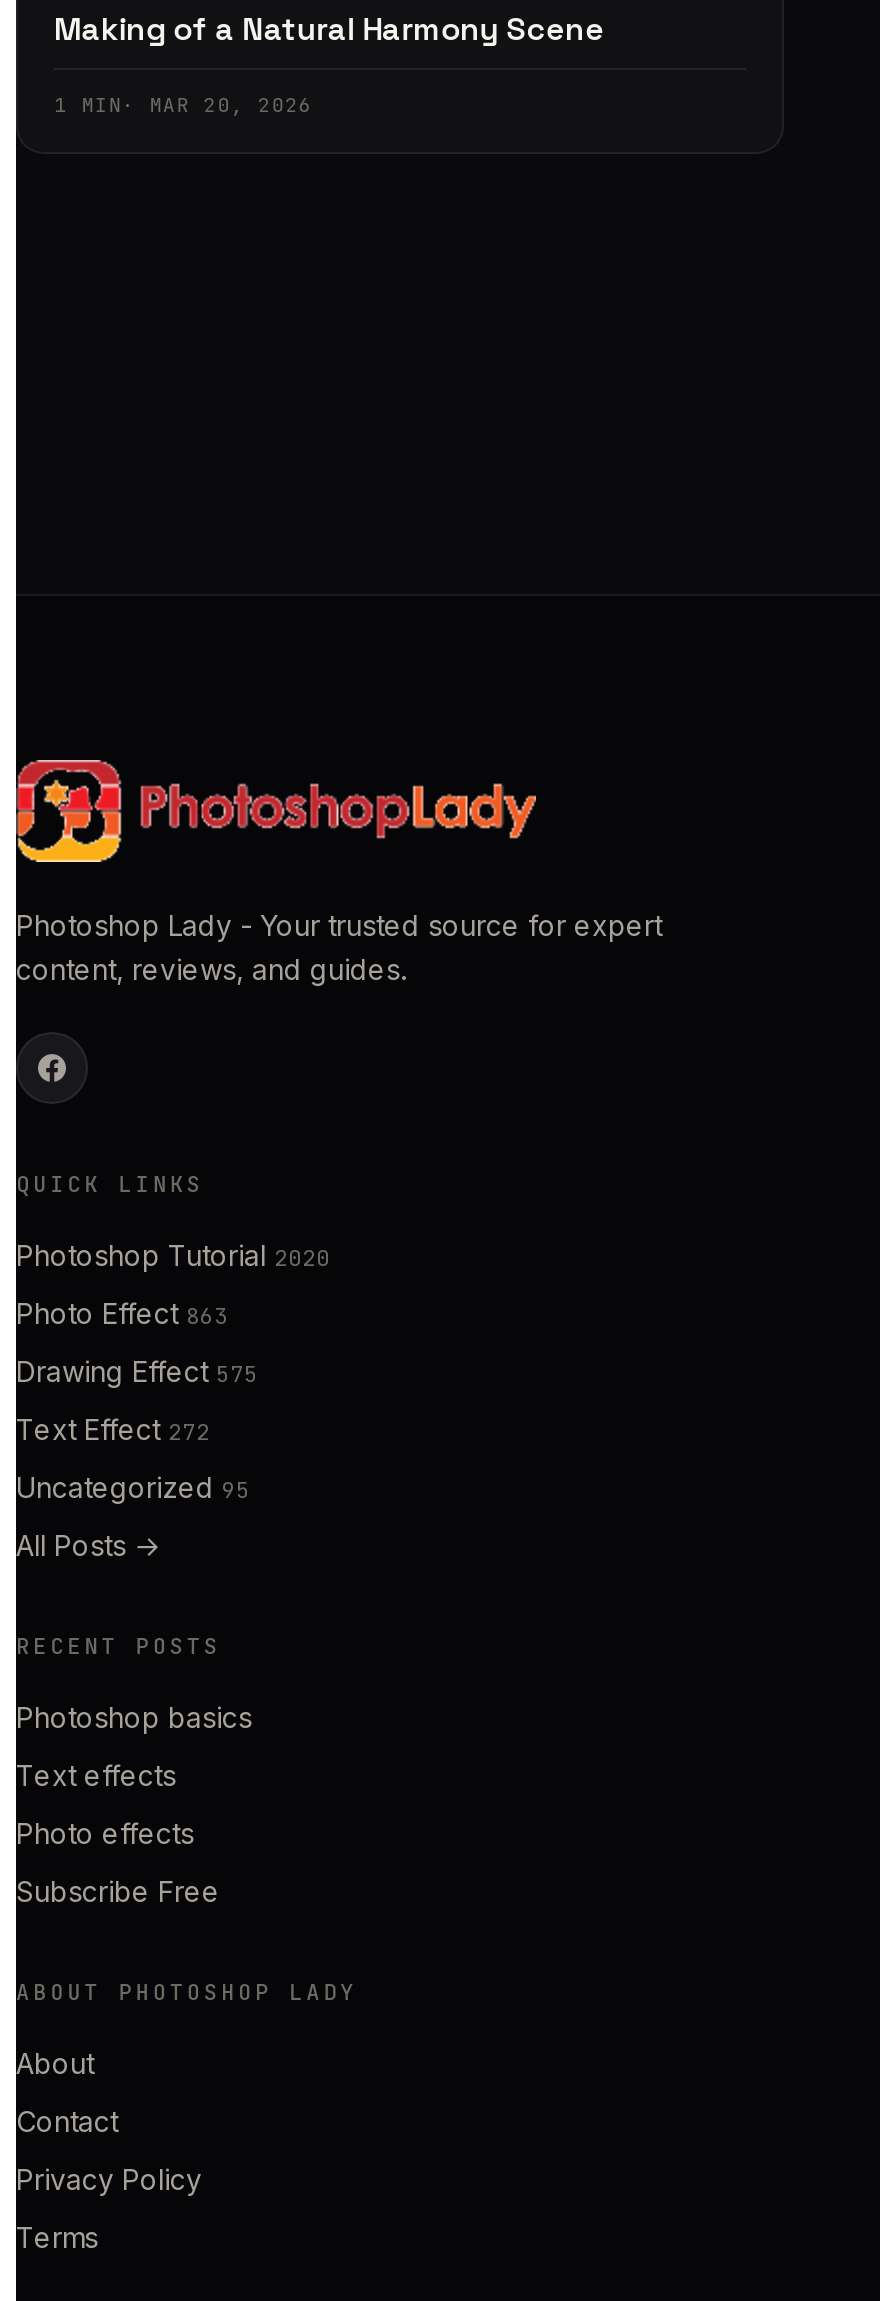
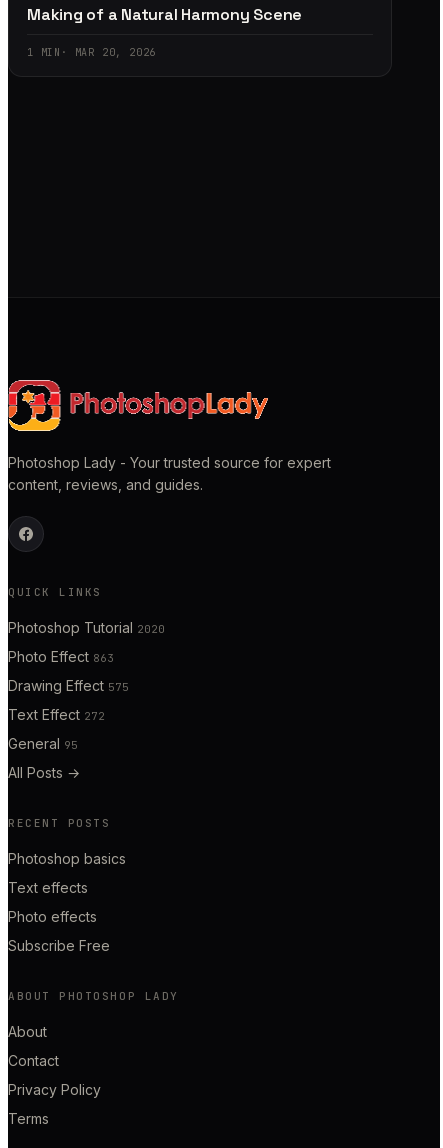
[16,1470,250,1504] Uncategorized 95 -> [8,735,78,752] General 95

